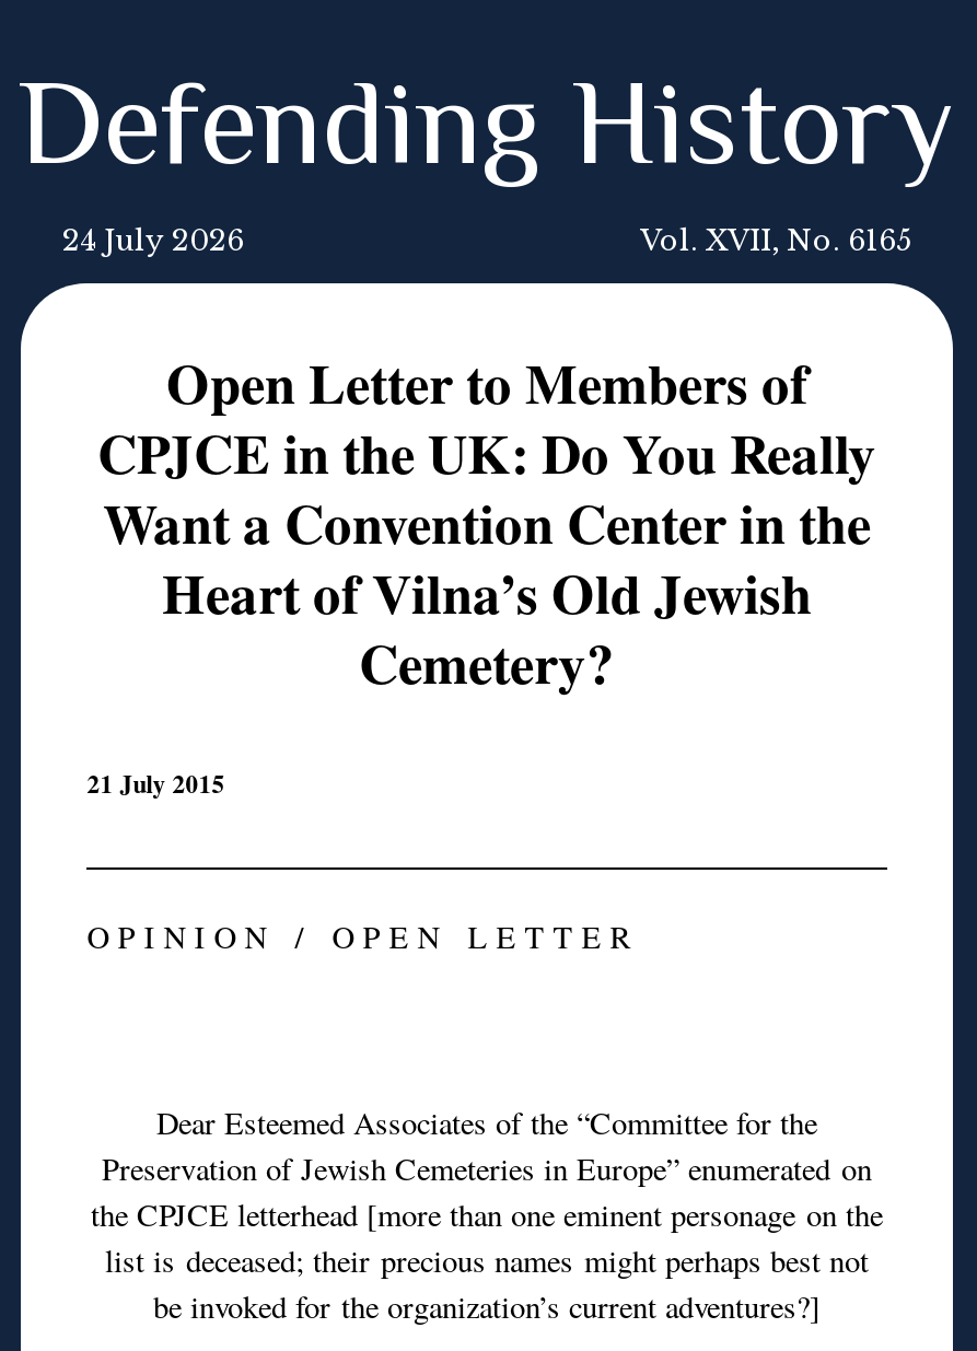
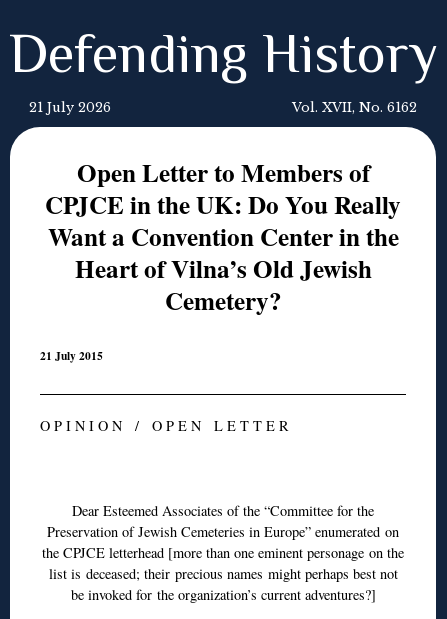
[62,224,244,257] 24 July 2026 -> [29,100,111,115] 21 July 2026
[640,224,911,257] Vol. XVII, No. 6165 -> [292,100,417,115] Vol. XVII, No. 6162

